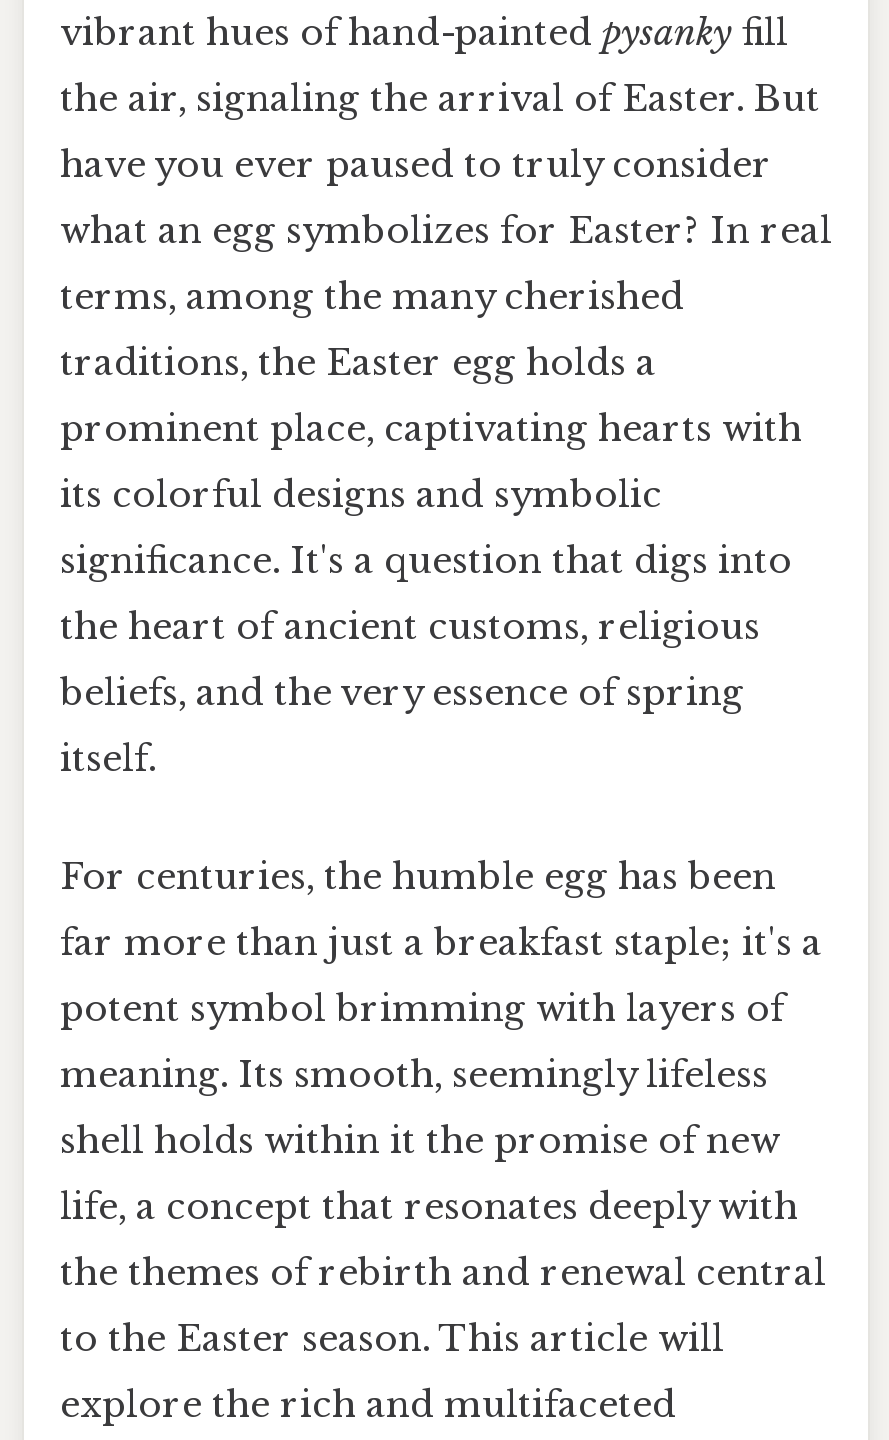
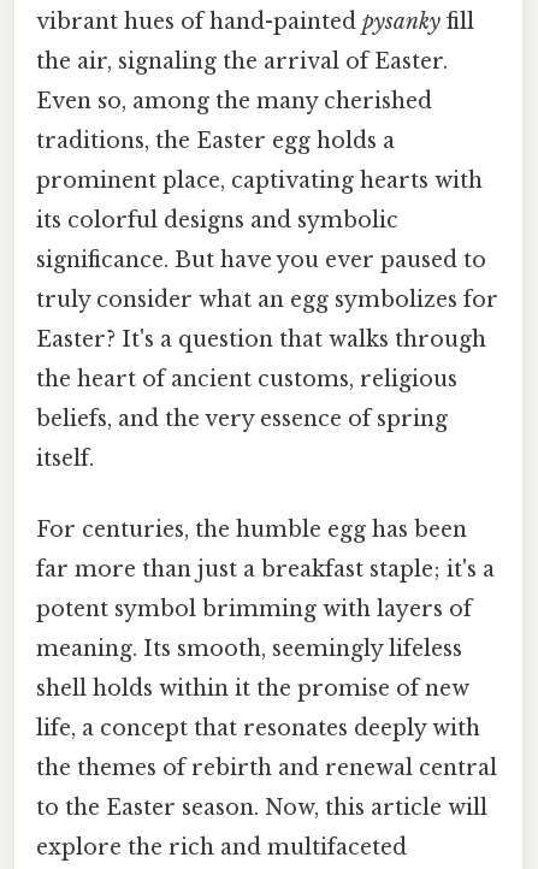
[60,77,832,319] the air, signaling the arrival of Easter. But | have you ever paused to truly consider | what an egg symbolizes for Easter? In real | terms, among the many cherished -> [36,48,448,114] the air, signaling the arrival of Easter. | Even so, among the many cherished
moved [60,341,802,517] -> [36,127,483,233]: traditions, the Easter egg holds a | prominent place, captivating hearts with | its colorful designs and symbolic
[60,539,792,583] significance. It's a question that digs into -> [36,246,498,352] significance. But have you ever paused to | truly consider what an egg symbolizes for | Easter? It's a question that walks through
[60,1317,724,1361] to the Easter season. This article will -> [36,794,487,821] to the Easter season. Now, this article will

